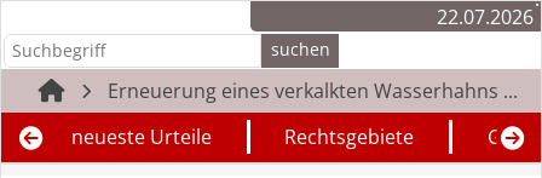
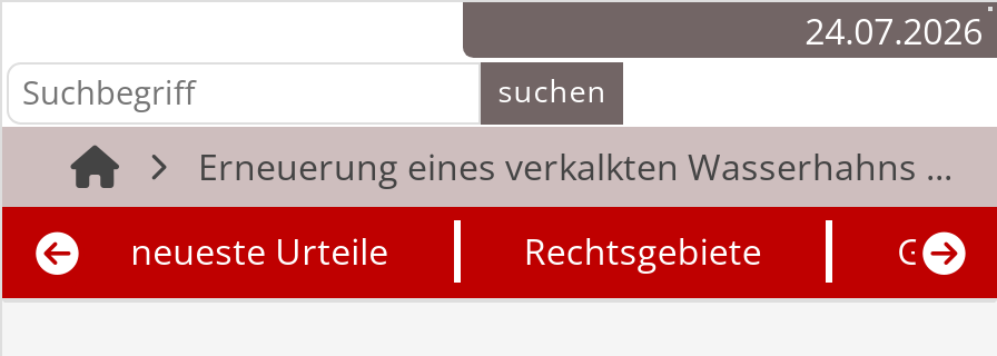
[436,3,533,30] 22.07.2026 -> [805,6,983,55] 24.07.2026

